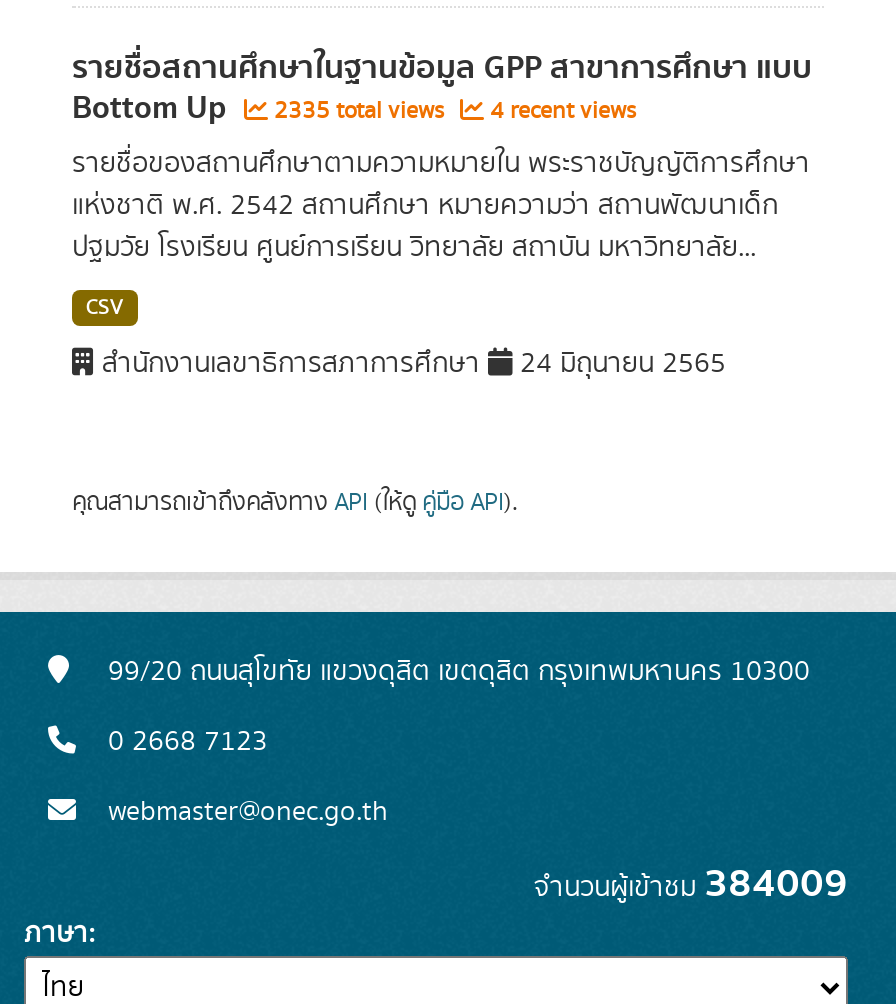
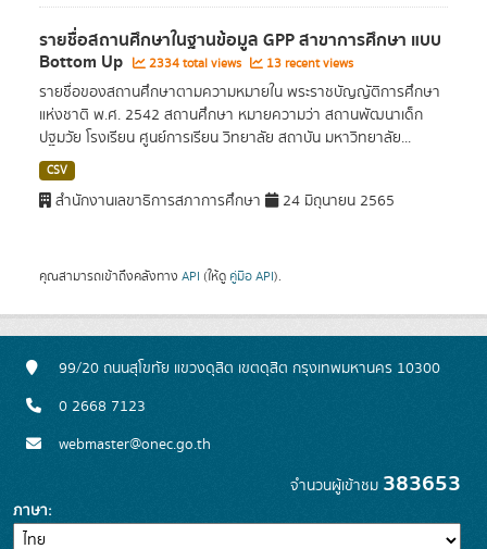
[268,94,450,128] 2335 total views -> [146,54,245,73] 2334 total views
[484,94,636,128] 4 recent views -> [263,54,353,73] 13 recent views
[534,852,848,916] จำนวนผู้เข้าชม384009 -> [290,466,461,501] จำนวนผู้เข้าชม383653

